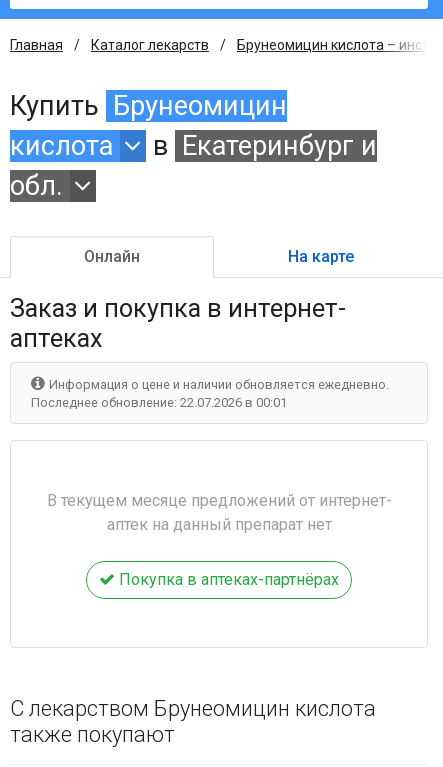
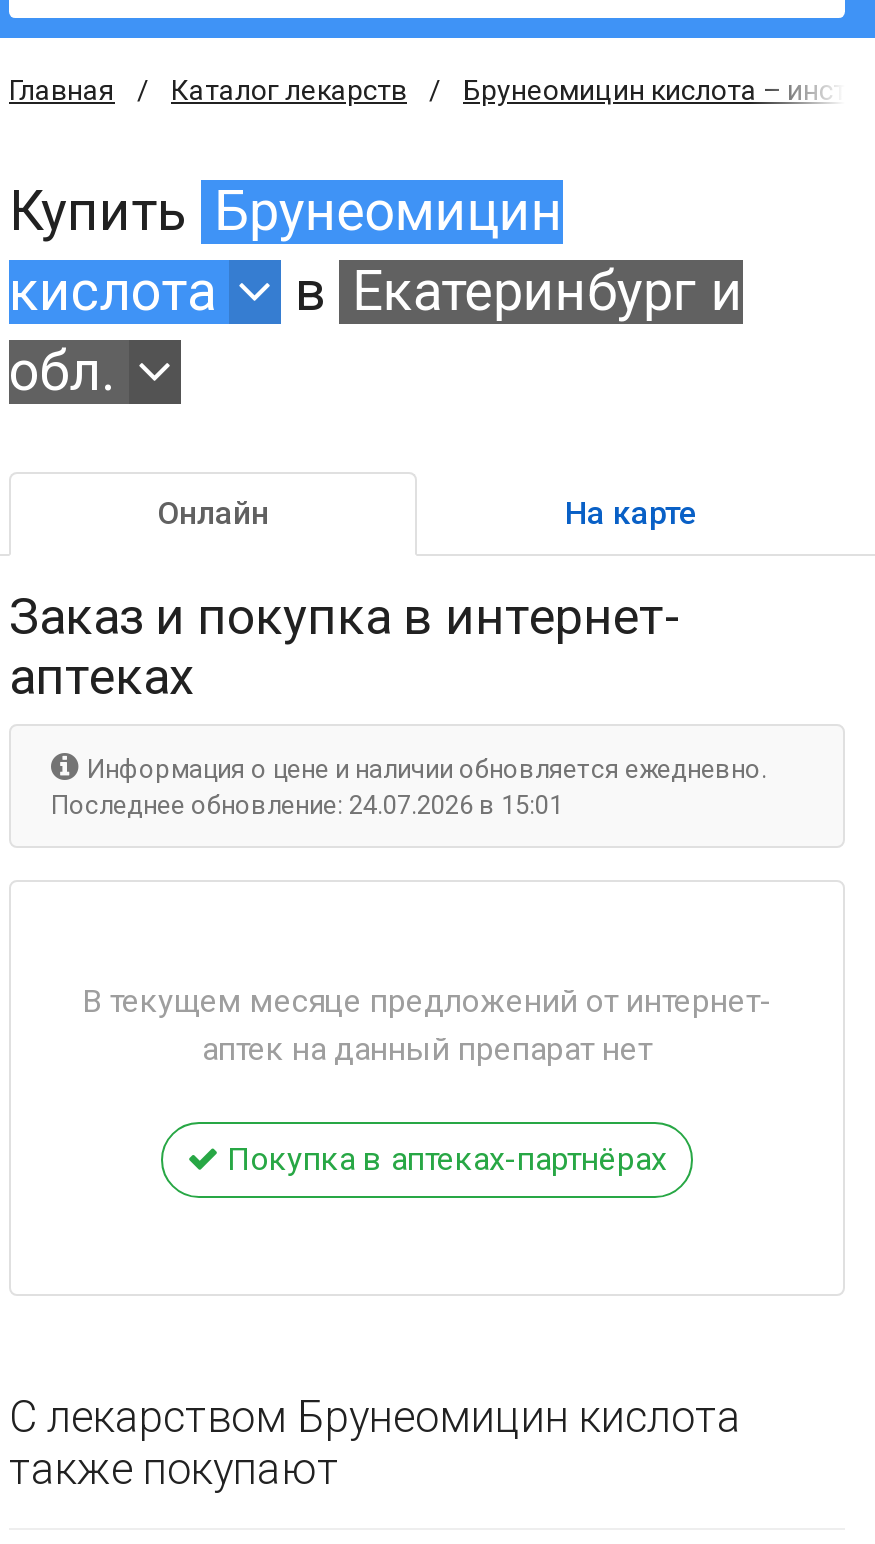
[31,395,287,410] Последнее обновление: 22.07.2026 в 00:01 -> [51,790,563,820] Последнее обновление: 24.07.2026 в 15:01

